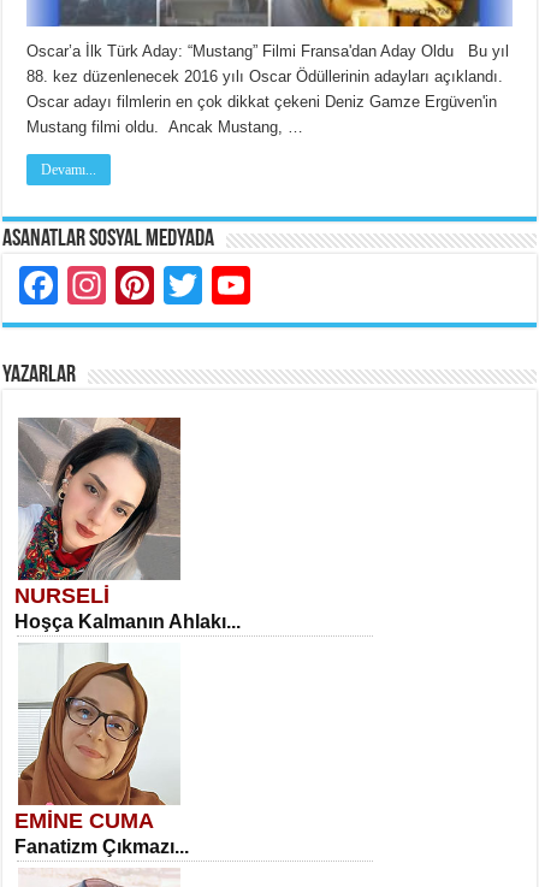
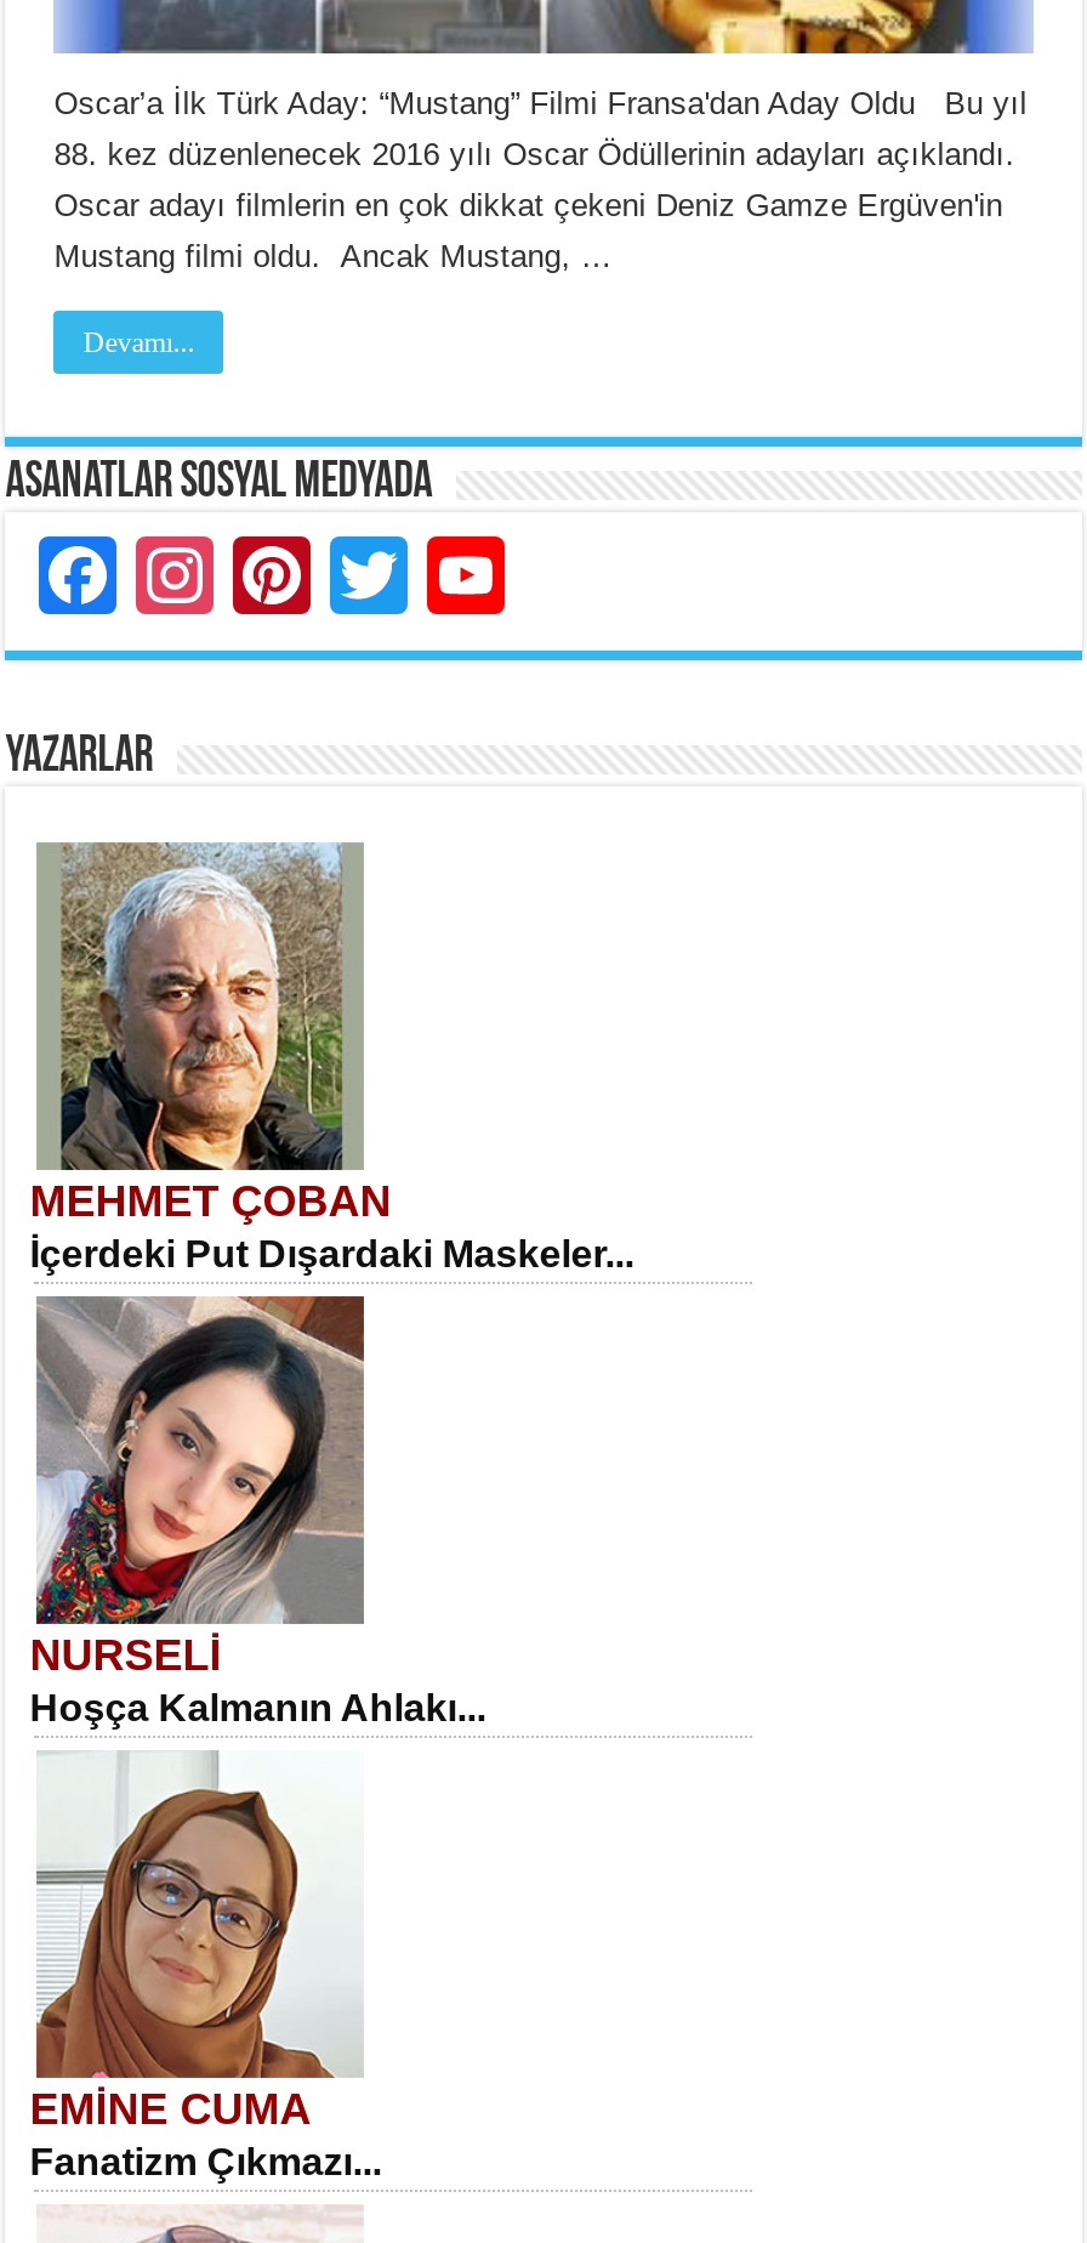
none -> [30,842,634,1273] [image] | MEHMET ÇOBAN | İçerdeki Put Dışardaki Maskeler...

